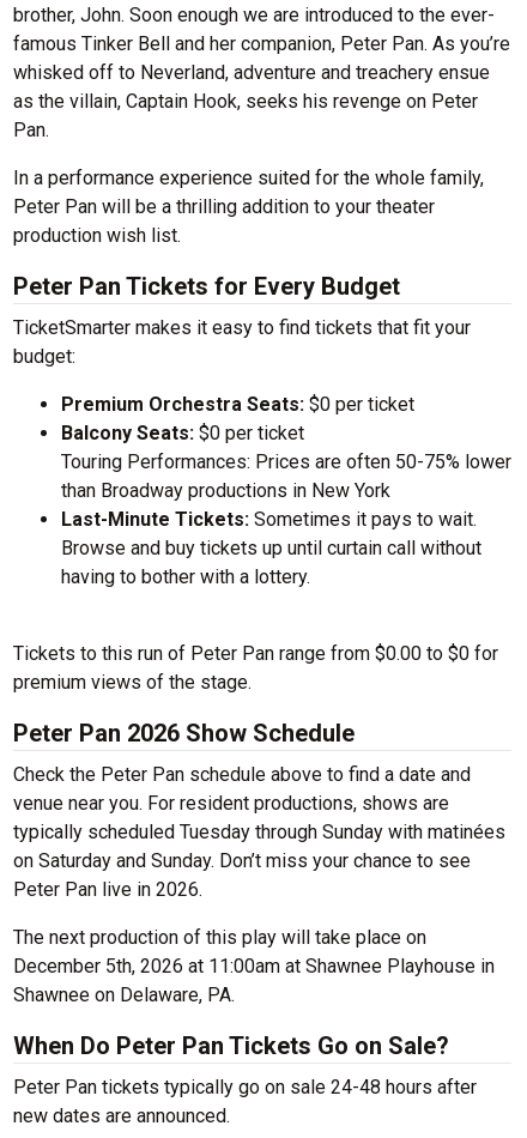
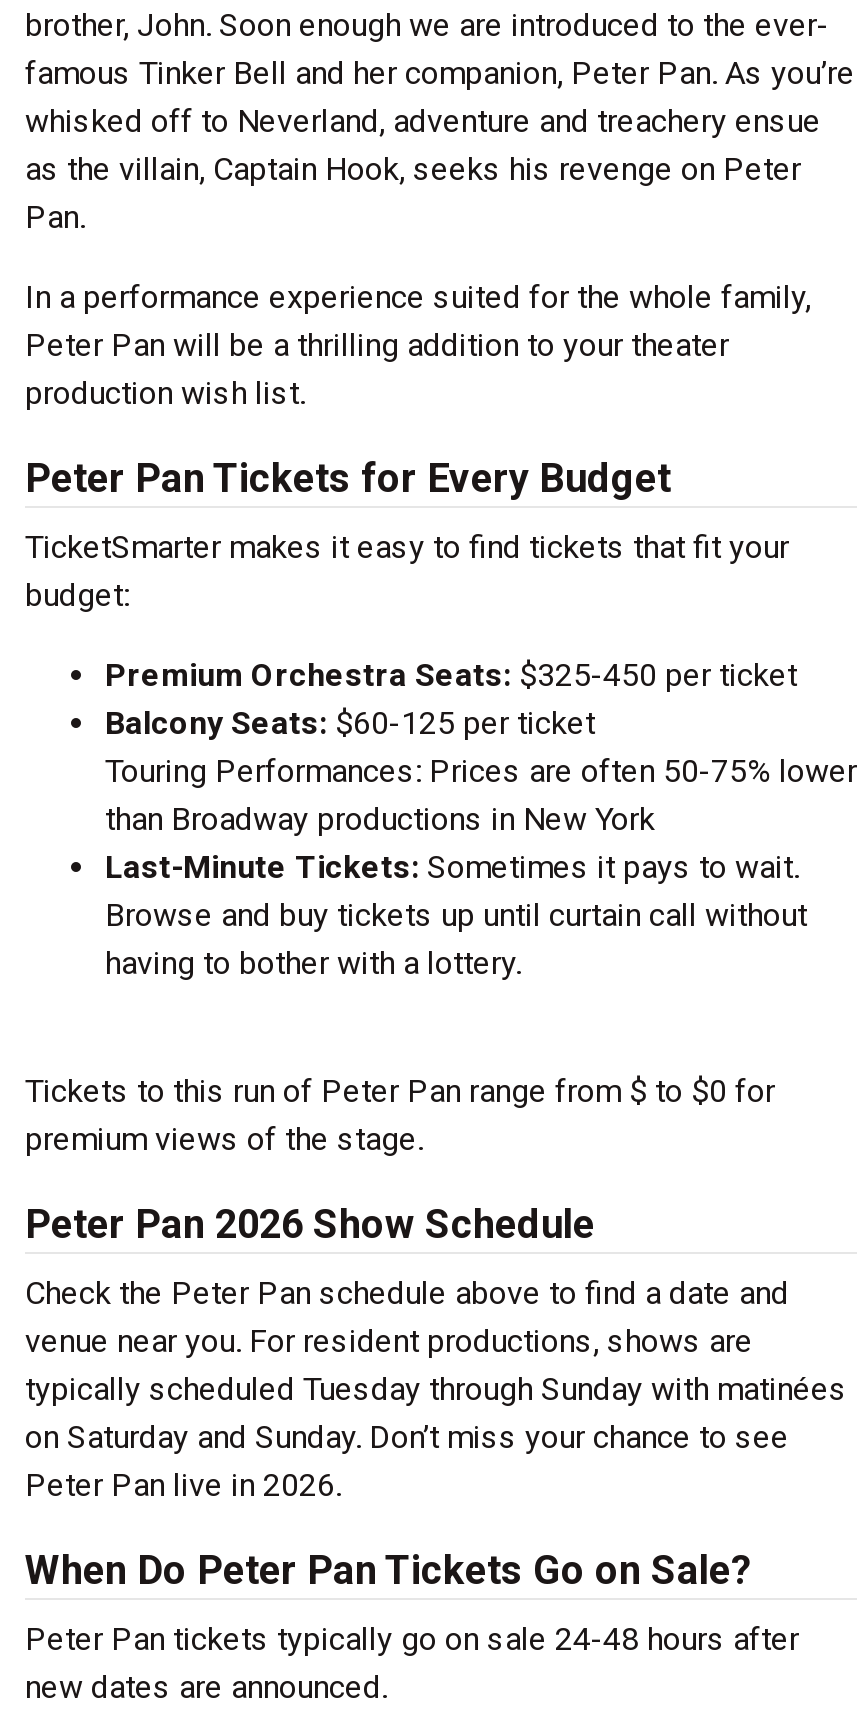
[61,393,414,416] Premium Orchestra Seats: $0 per ticket -> [105,656,797,694] Premium Orchestra Seats: $325-450 per ticket
[61,422,304,444] Balcony Seats: $0 per ticket -> [105,704,595,742] Balcony Seats: $60-125 per ticket
[13,642,498,665] Tickets to this run of Peter Pan range from $0.00 to $0 for -> [25,1072,775,1110] Tickets to this run of Peter Pan range from $ to $0 for
[13,926,495,1006] The next production of this play will take place on | December 5th, 2026 at 11:00am at Shawnee Playhouse in | Shawnee on Delaware, PA. -> none

